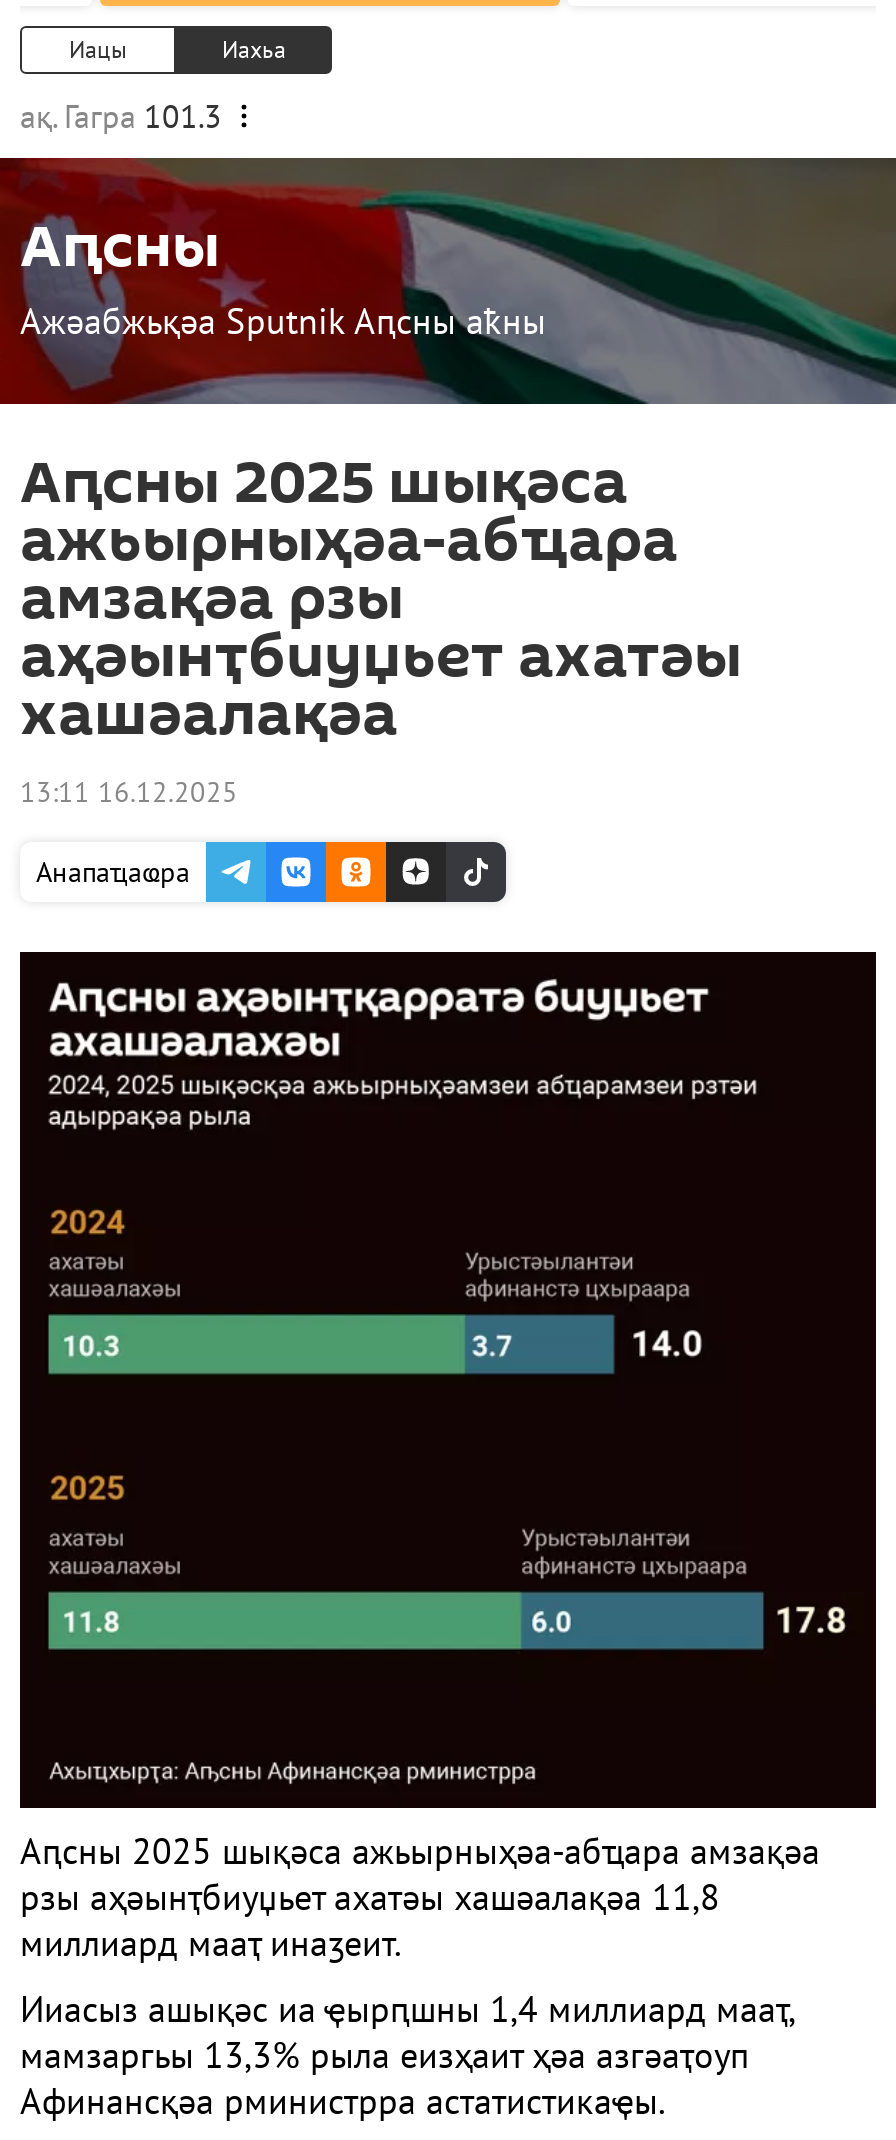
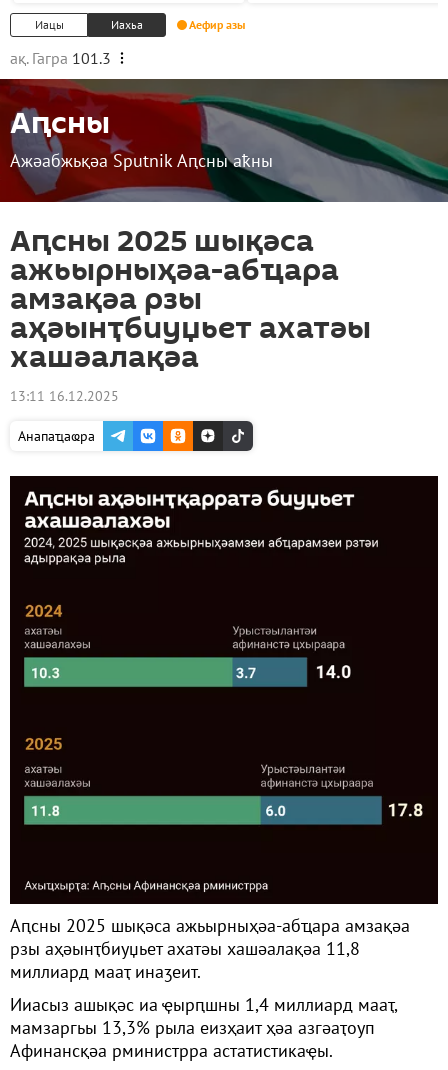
none -> [189,17,245,32] Аефир азы

